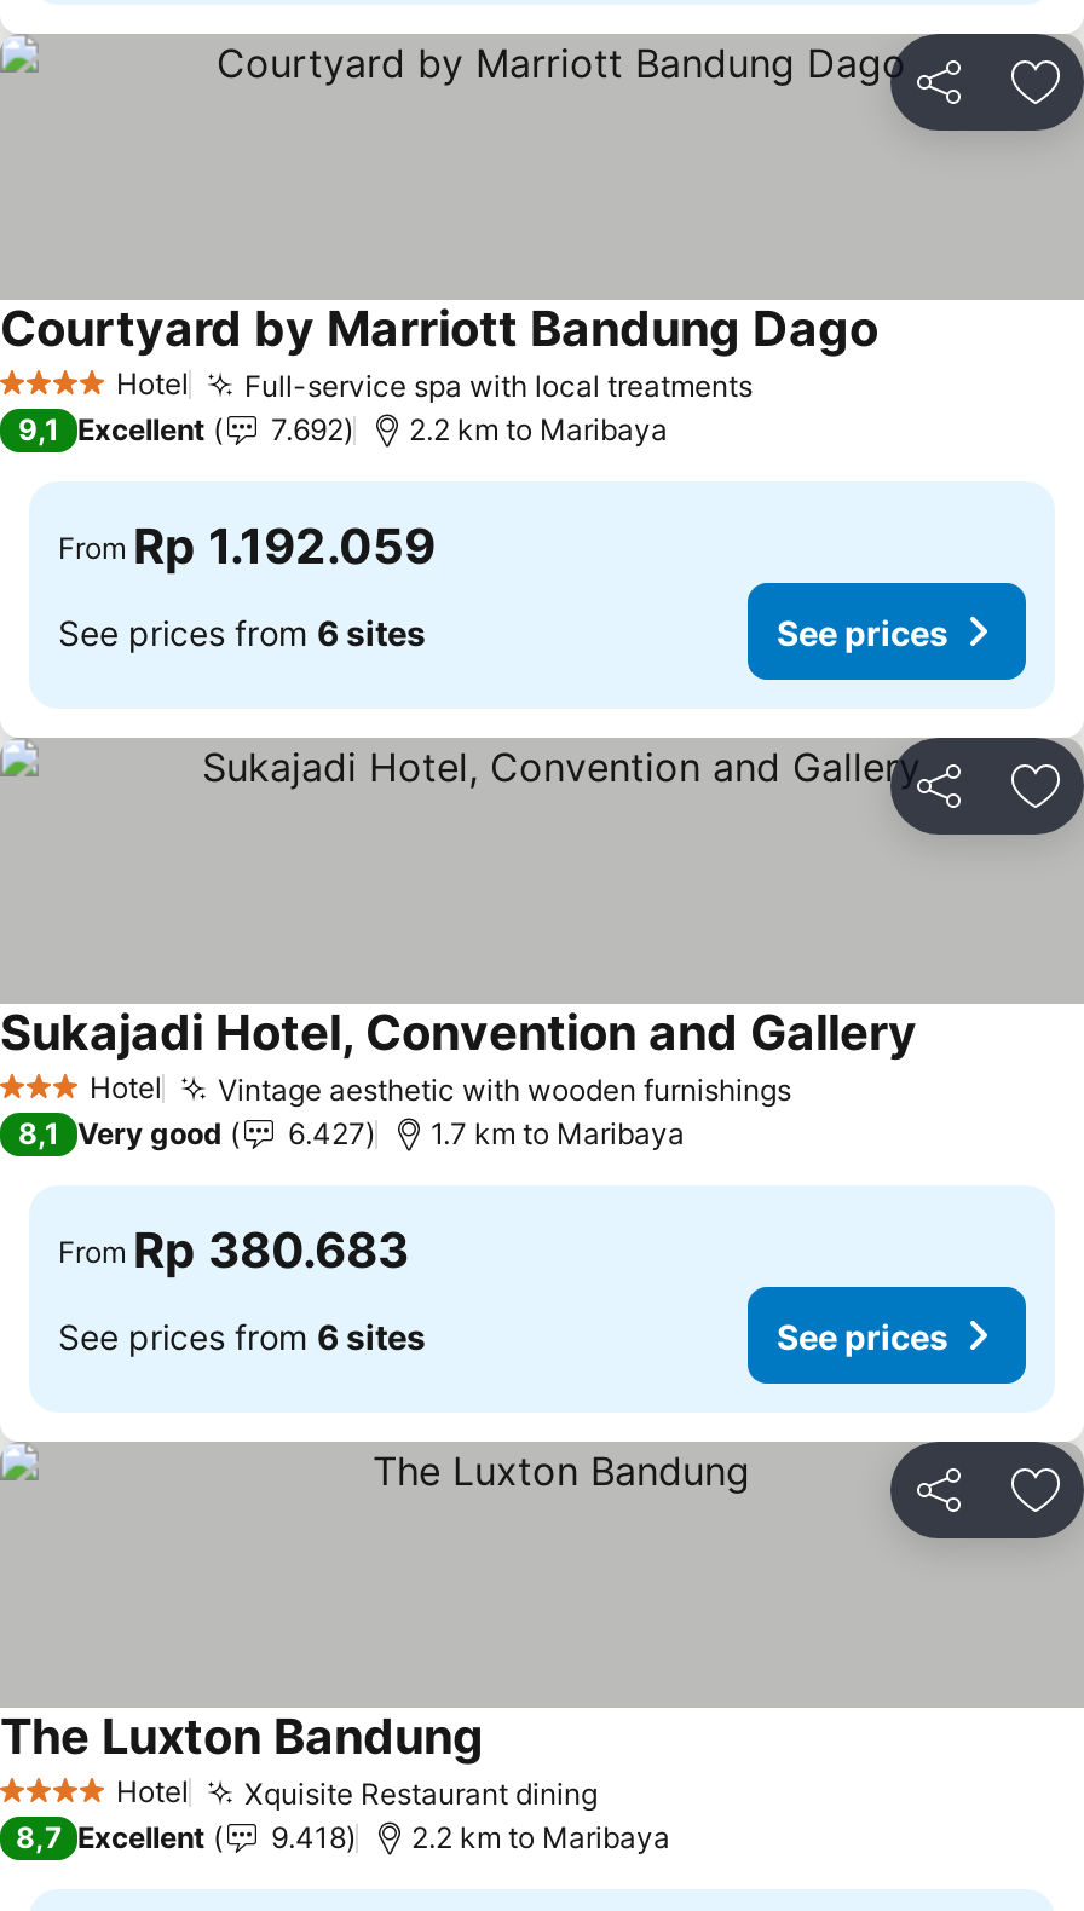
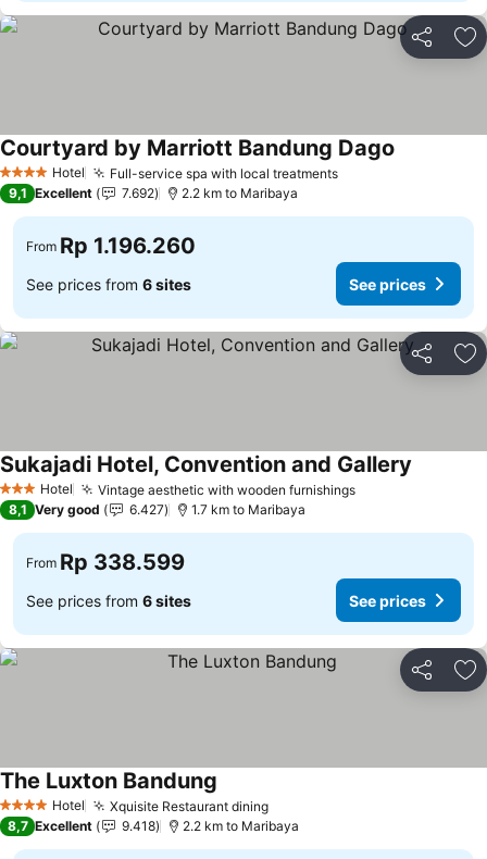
[58,518,436,576] From Rp 1.192.059 -> [26,233,196,259] From Rp 1.196.260
[58,1222,409,1280] From Rp 380.683 -> [26,549,185,575] From Rp 338.599

